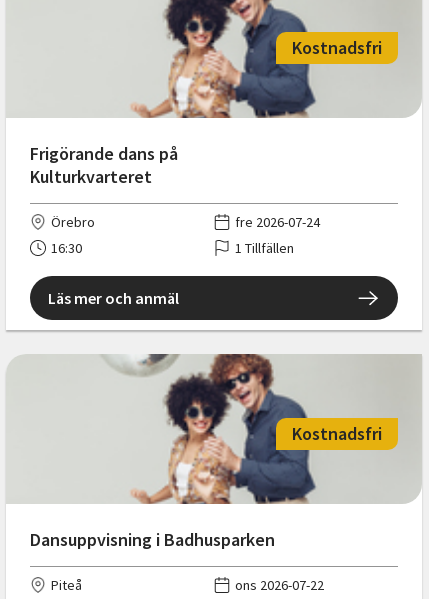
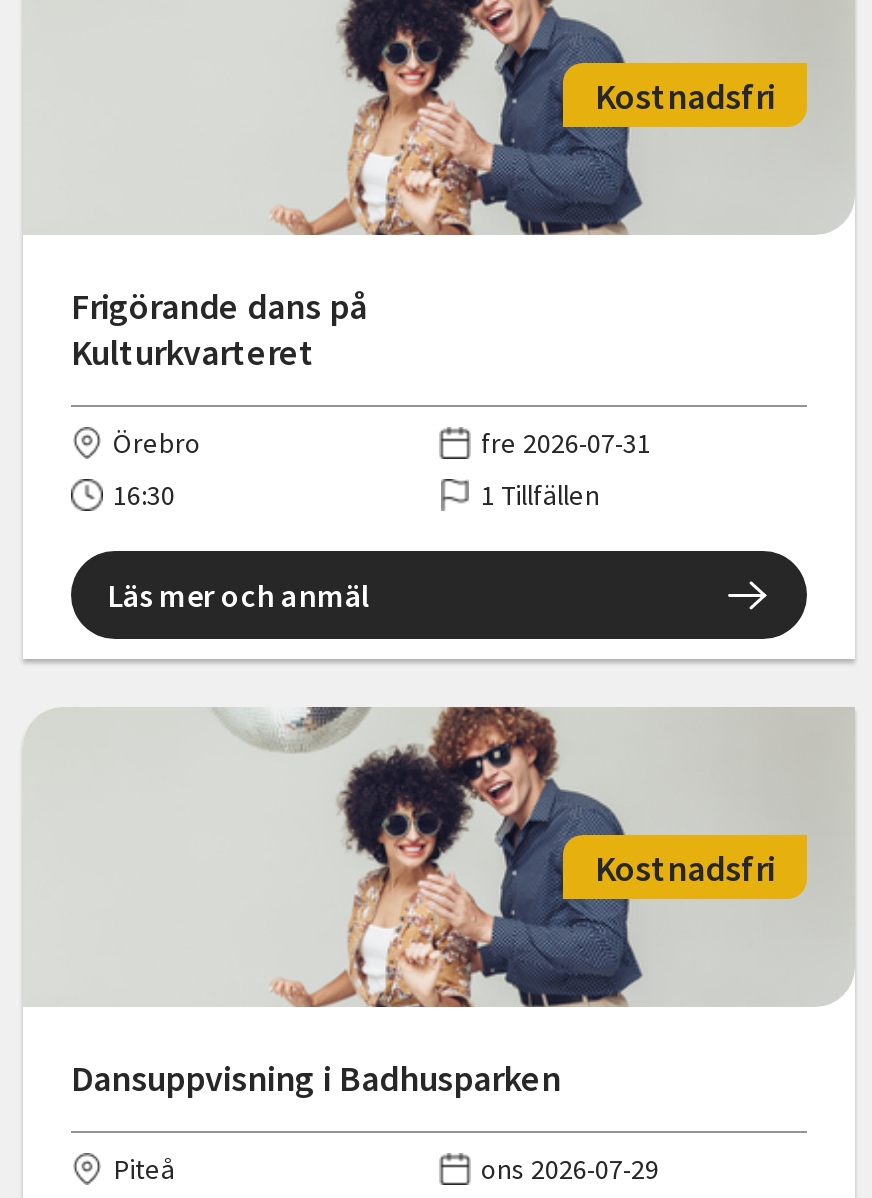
[235,213,320,231] fre 2026-07-24 -> [481,425,651,461] fre 2026-07-31
[235,576,324,594] ons 2026-07-22 -> [481,1151,659,1187] ons 2026-07-29

